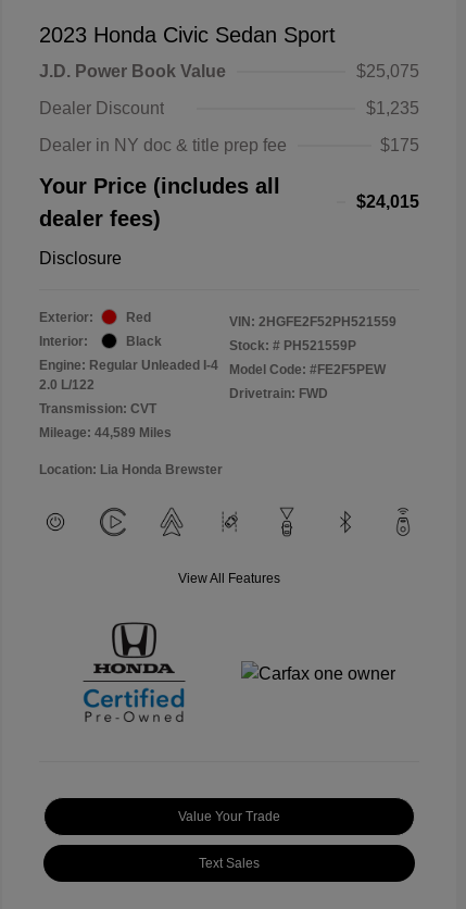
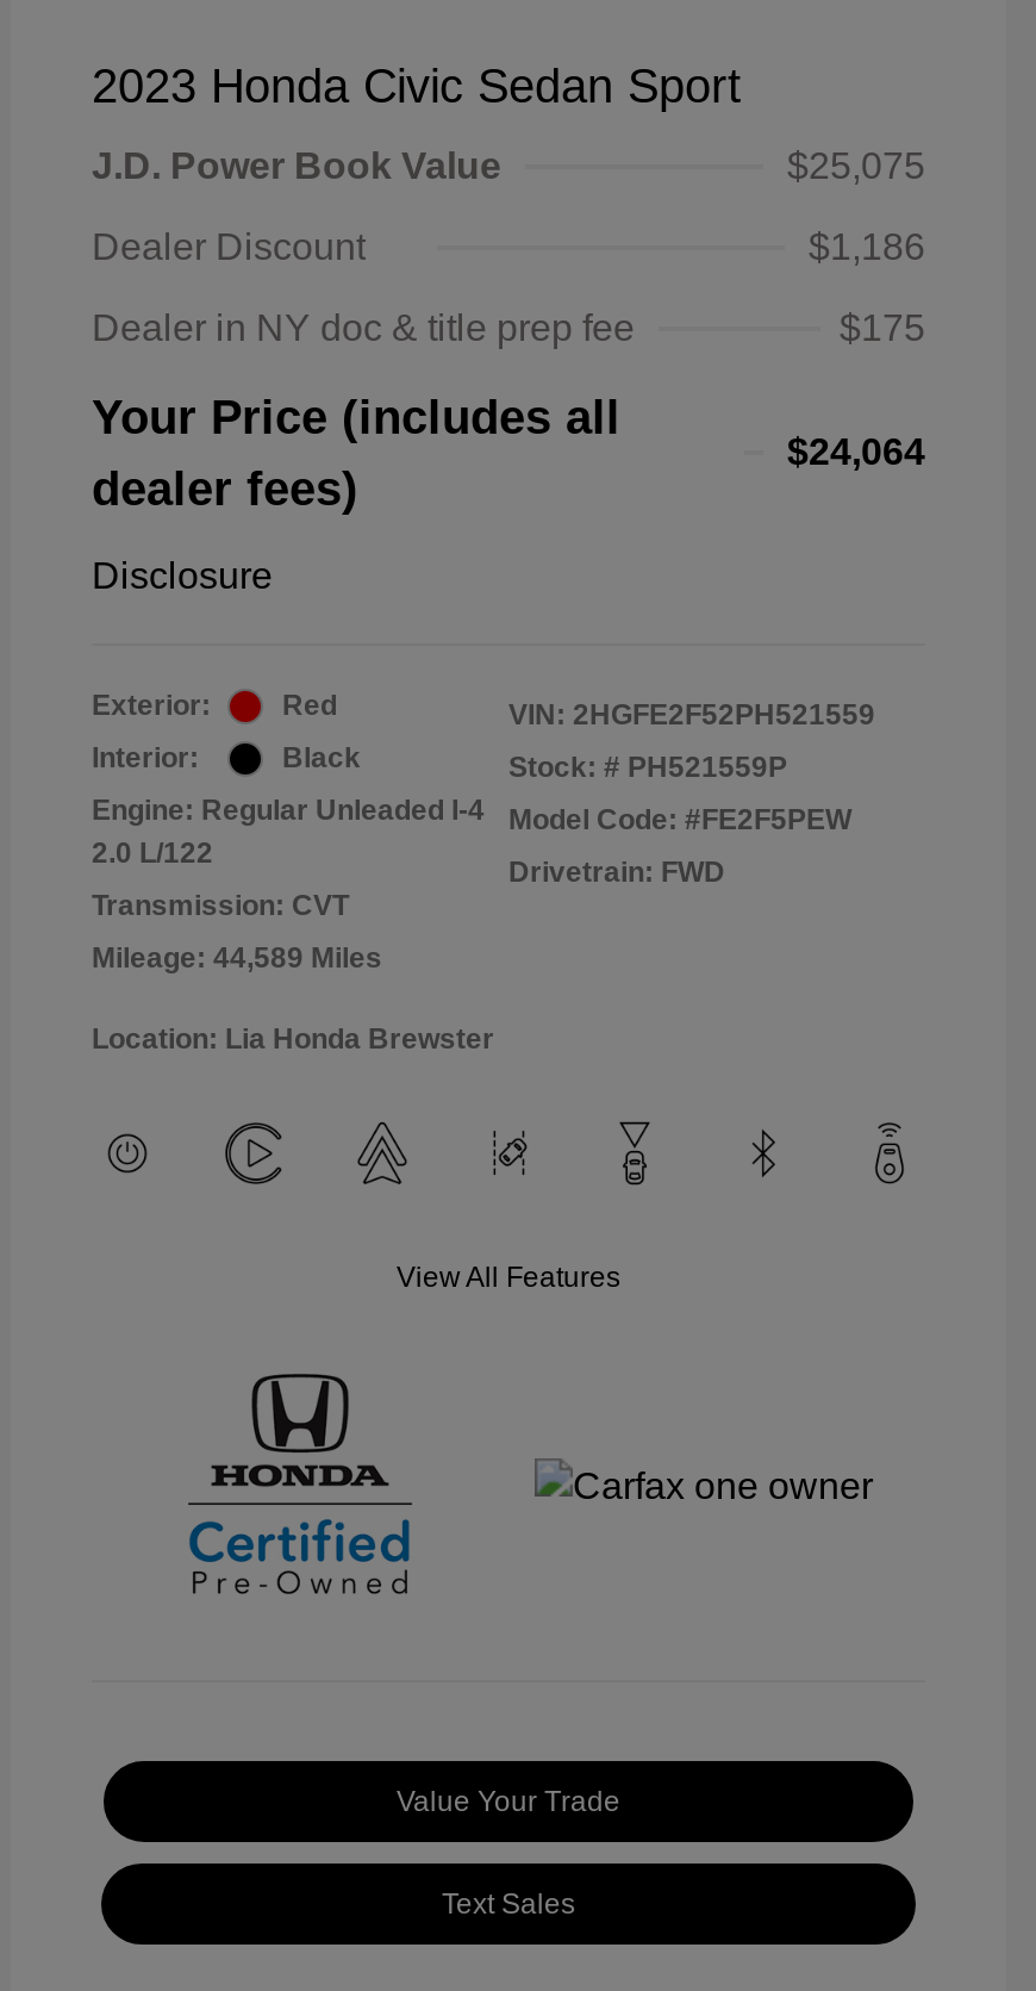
[366,98,419,117] $1,235 -> [809,226,925,267] $1,186
[356,192,419,210] $24,015 -> [787,431,925,472] $24,064

